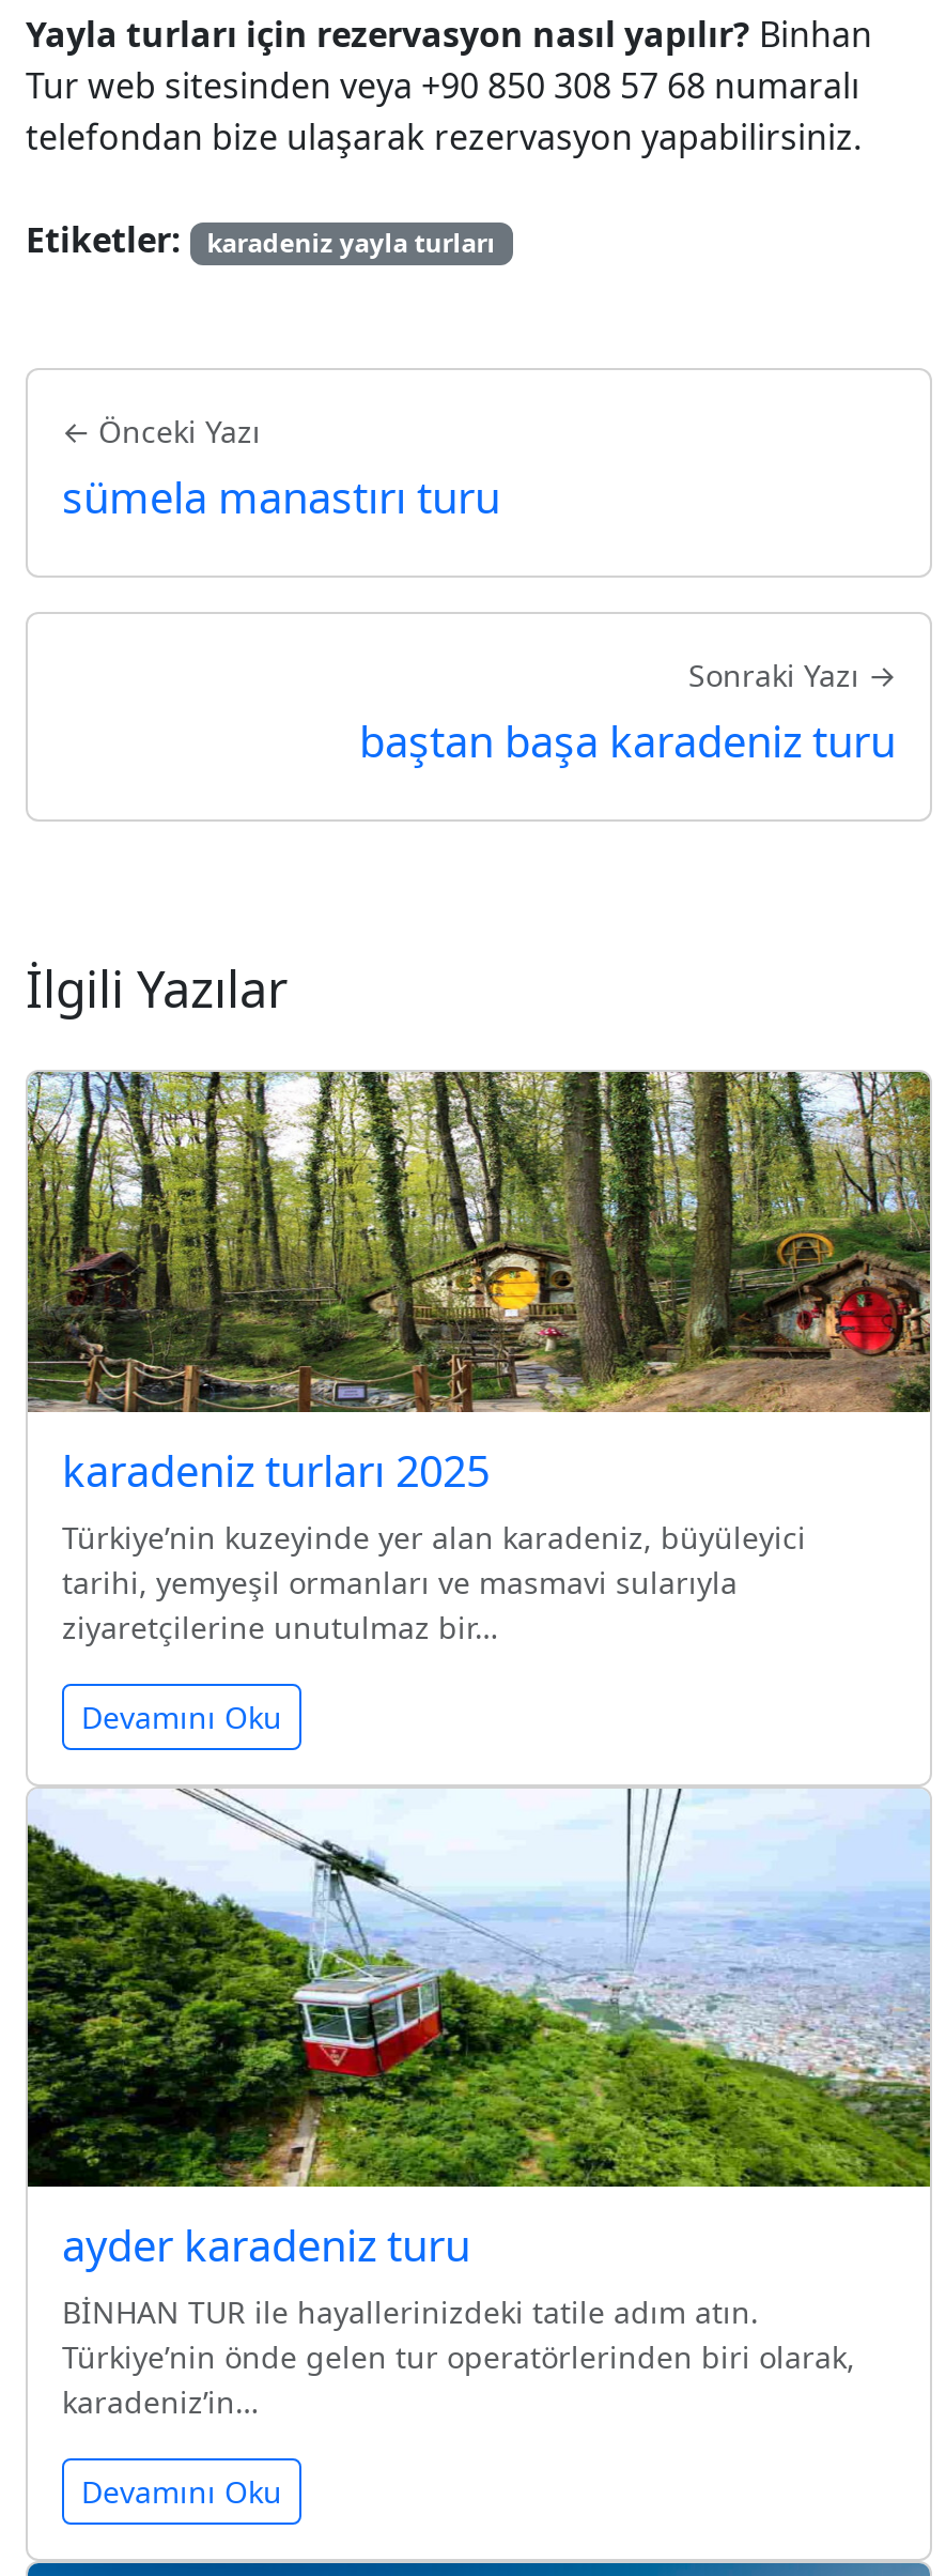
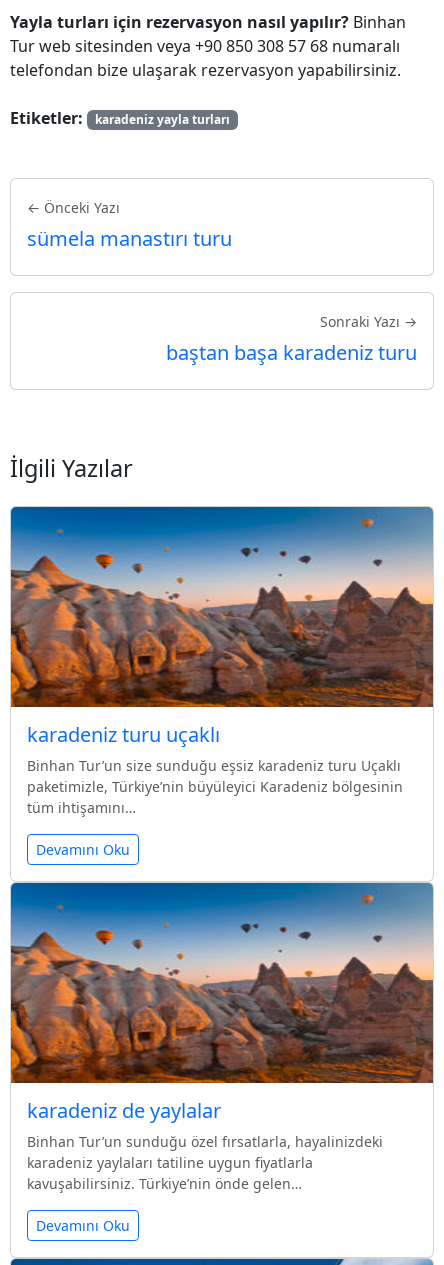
[26,1070,932,1648] [image] | karadeniz turları 2025 | Türkiye’nin kuzeyinde yer alan karadeniz, büyüleyici | tarihi, yemyeşil ormanları ve masmavi sularıyla | ziyaretçilerine unutulmaz bir… -> [10,506,434,817] [image] | karadeniz turu uçaklı | Binhan Tur’un size sunduğu eşsiz karadeniz turu Uçaklı | paketimizle, Türkiye’nin büyüleyici Karadeniz bölgesinin | tüm ihtişamını…
[26,1789,932,2422] [image] | ayder karadeniz turu | BİNHAN TUR ile hayallerinizdeki tatile adım atın. | Türkiye’nin önde gelen tur operatörlerinden biri olarak, | karadeniz’in… -> [10,882,434,1193] [image] | karadeniz de yaylalar | Binhan Tur’un sunduğu özel fırsatlarla, hayalinizdeki | karadeniz yaylaları tatiline uygun fiyatlarla | kavuşabilirsiniz. Türkiye’nin önde gelen…

